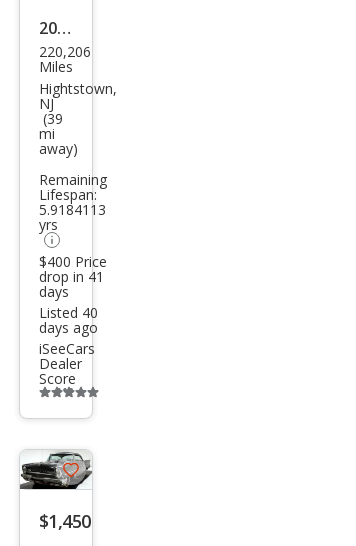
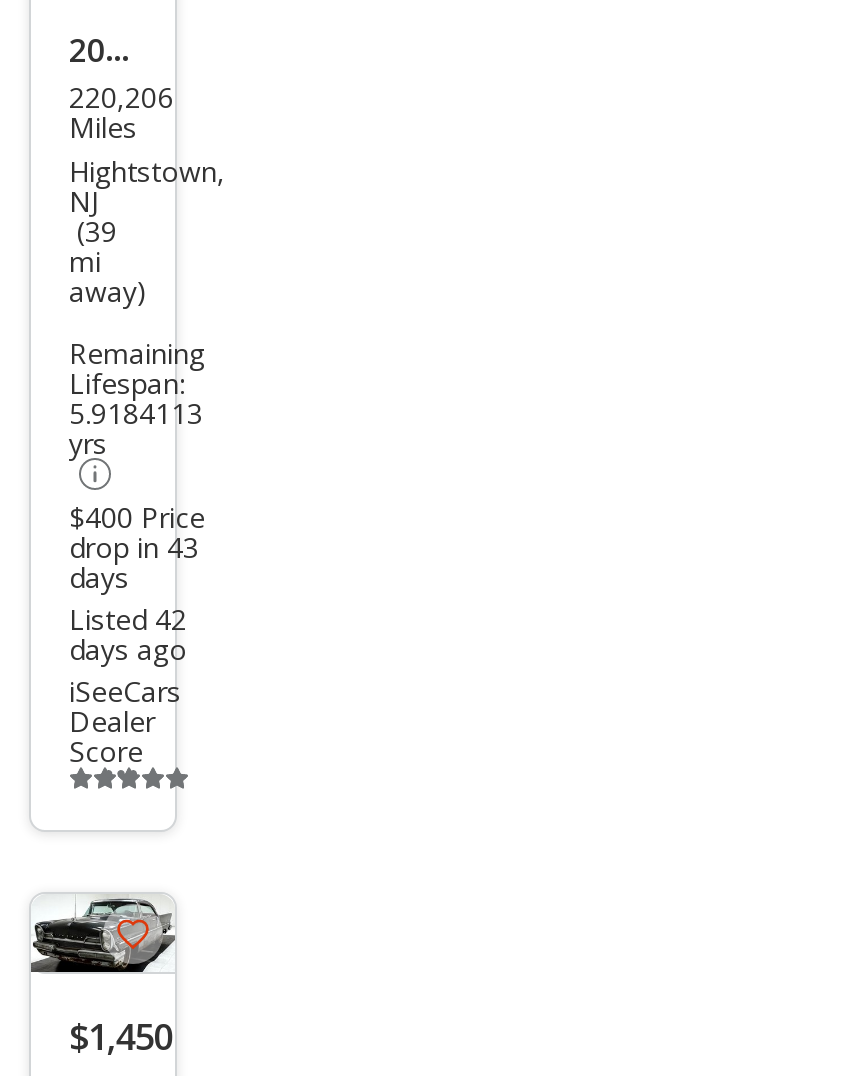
[39,267,104,286] drop in 41 -> [69,528,199,566] drop in 43
[39,303,98,322] Listed 40 -> [69,600,187,638] Listed 42

